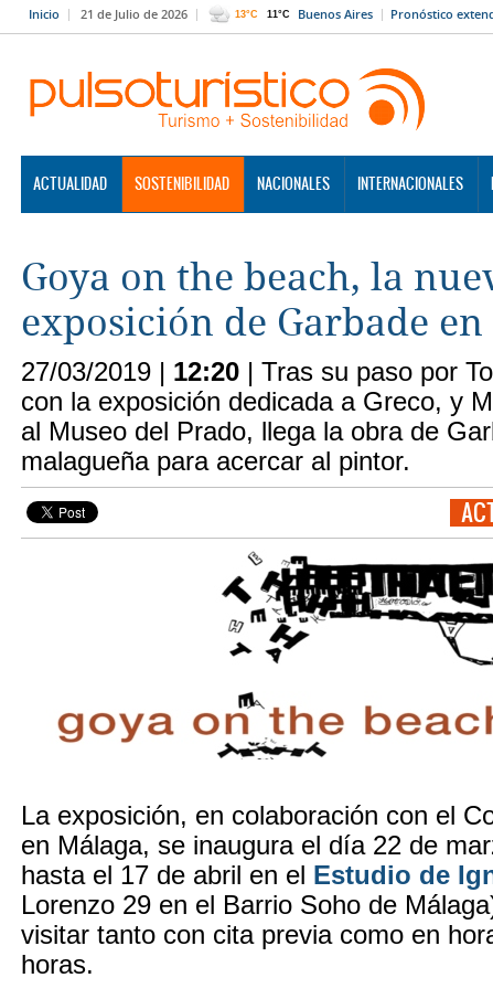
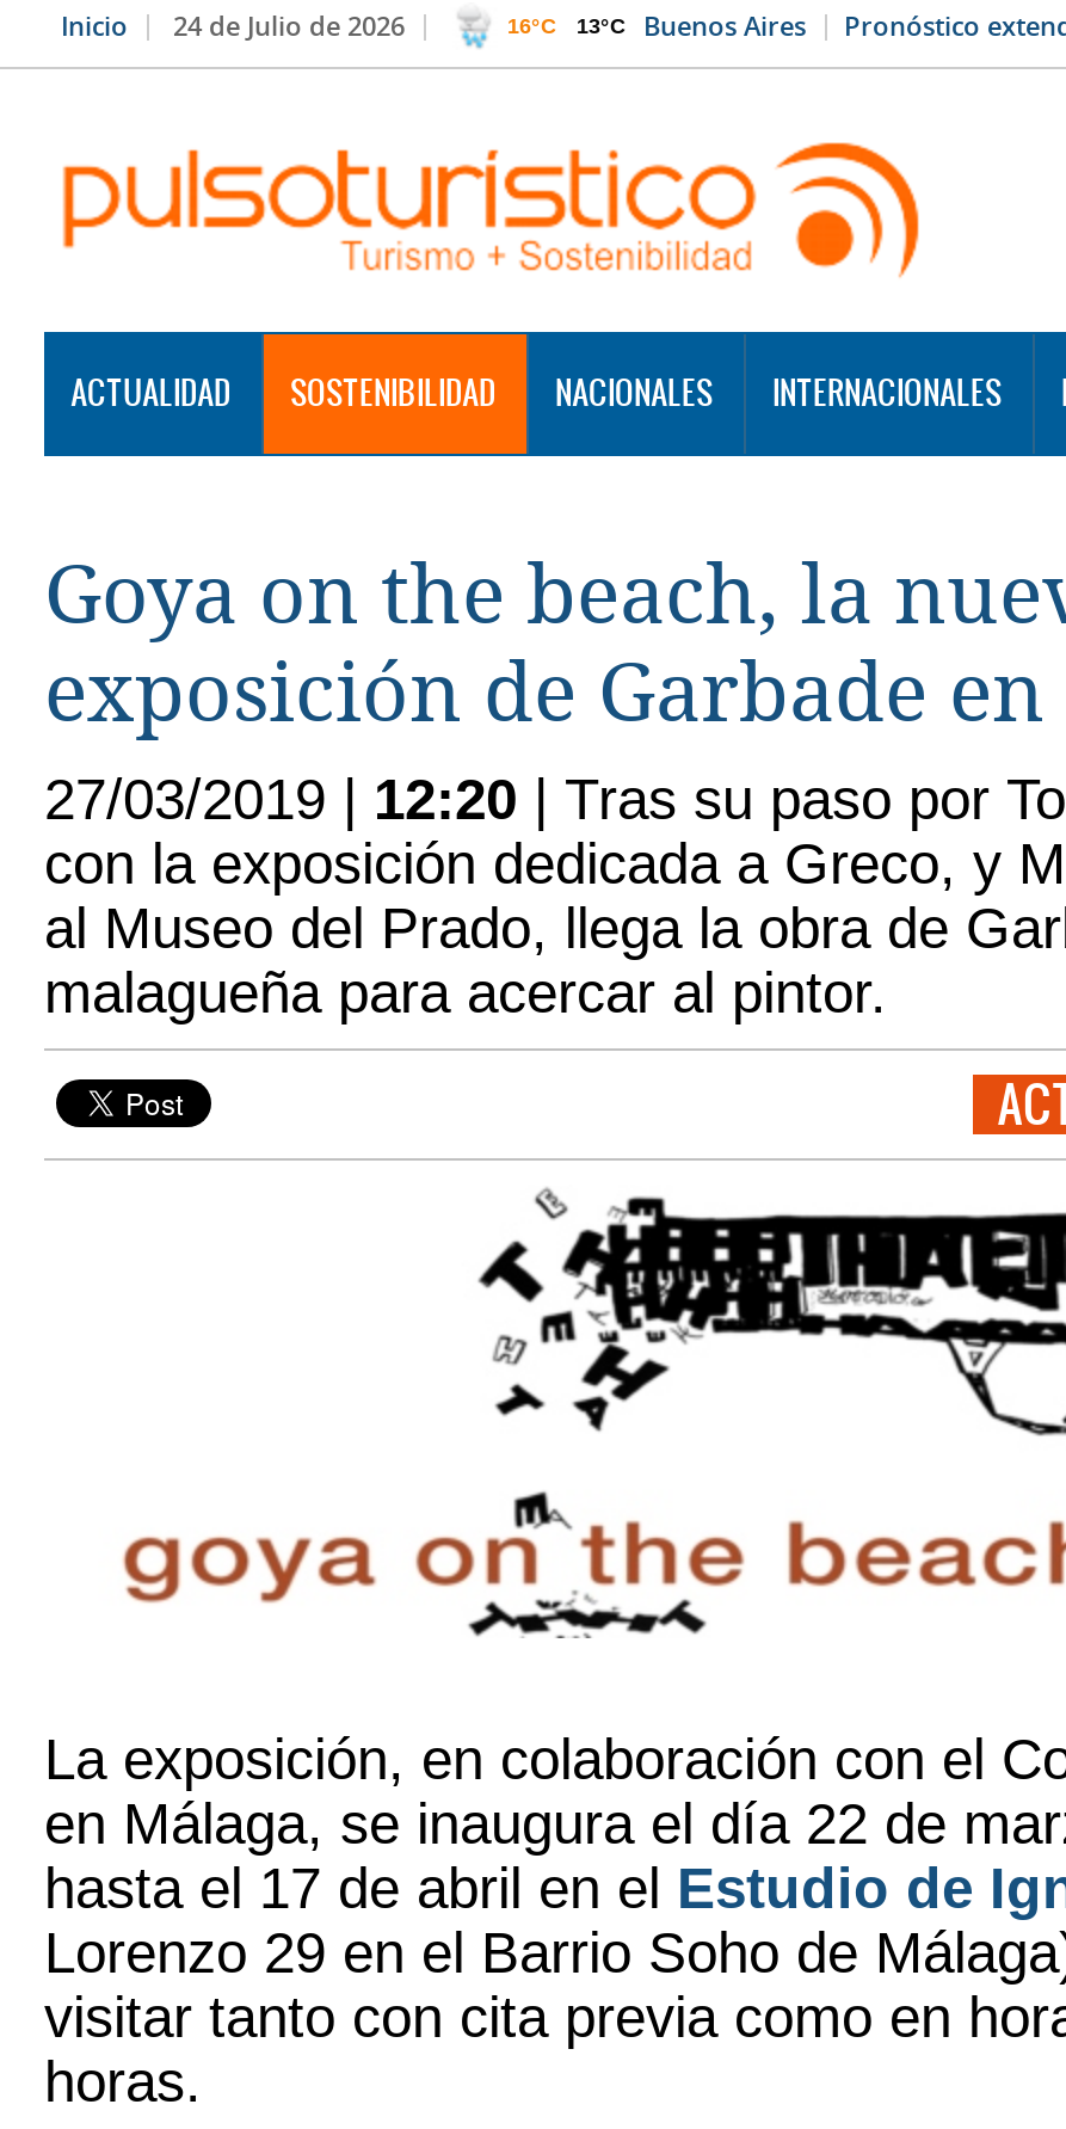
[29,7,187,22] Inicio 21 de Julio de 2026 -> [61,11,405,42] Inicio 24 de Julio de 2026

